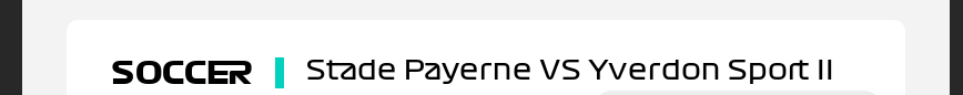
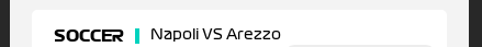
[306,57,834,84] Stade Payerne VS Yverdon Sport II -> [150,28,281,42] Napoli VS Arezzo

